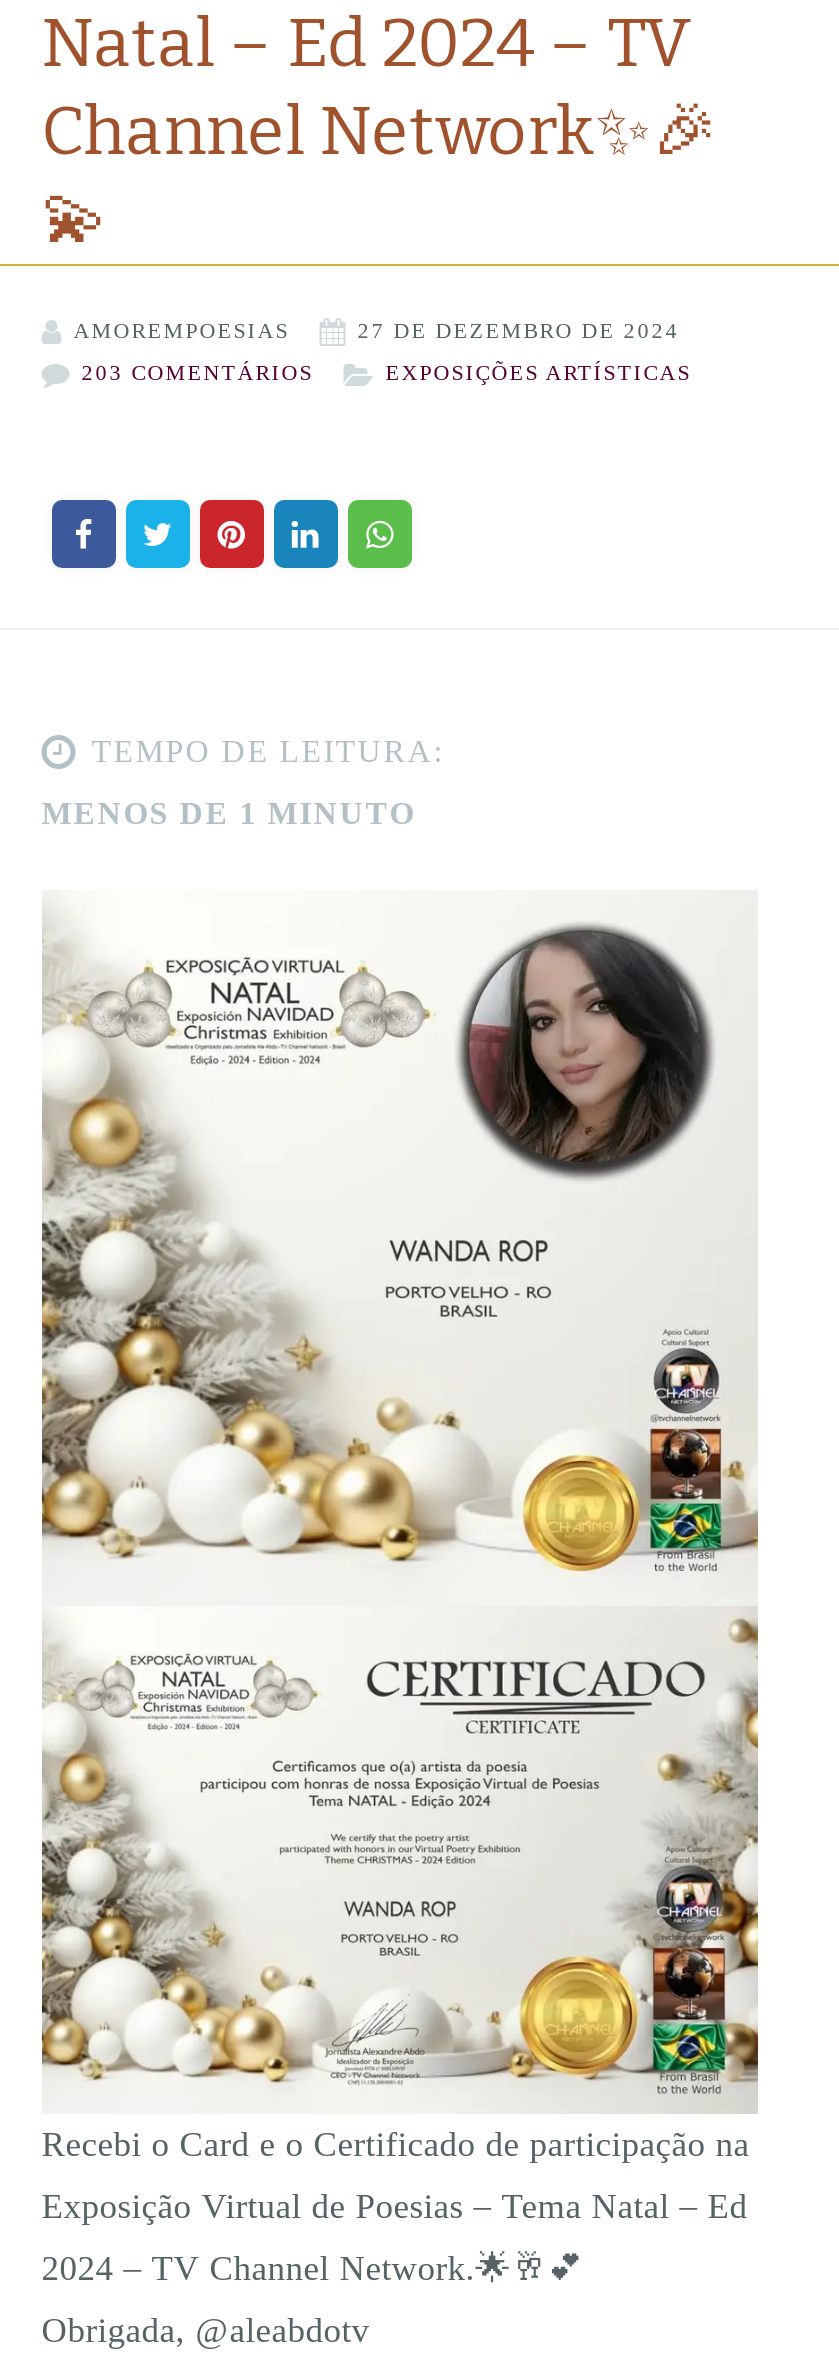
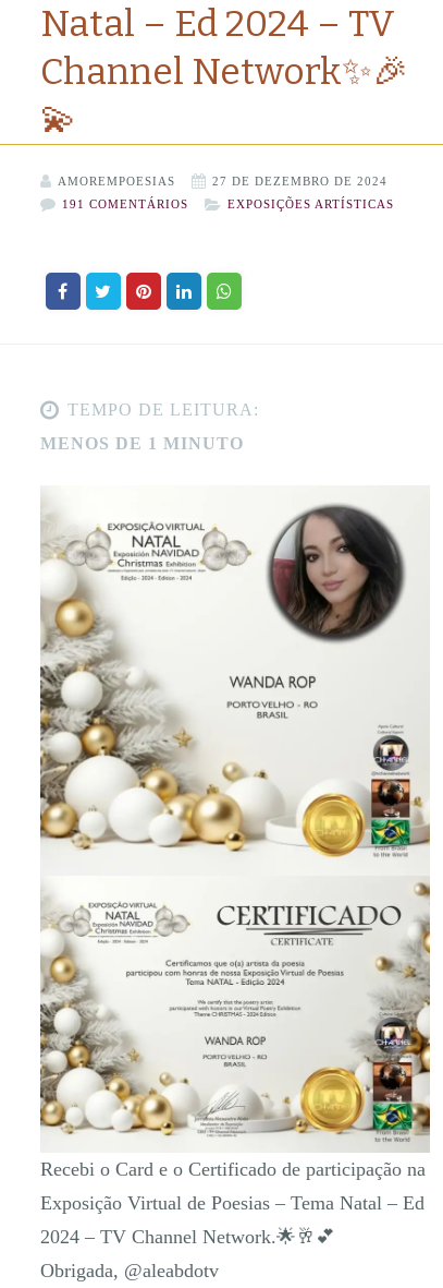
[82,361,314,385] 203 COMENTÁRIOS -> [62,197,188,210] 191 COMENTÁRIOS

